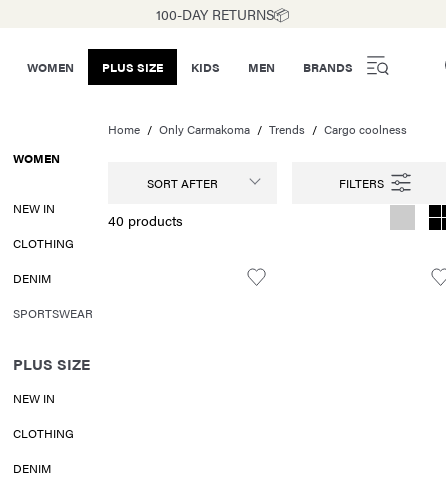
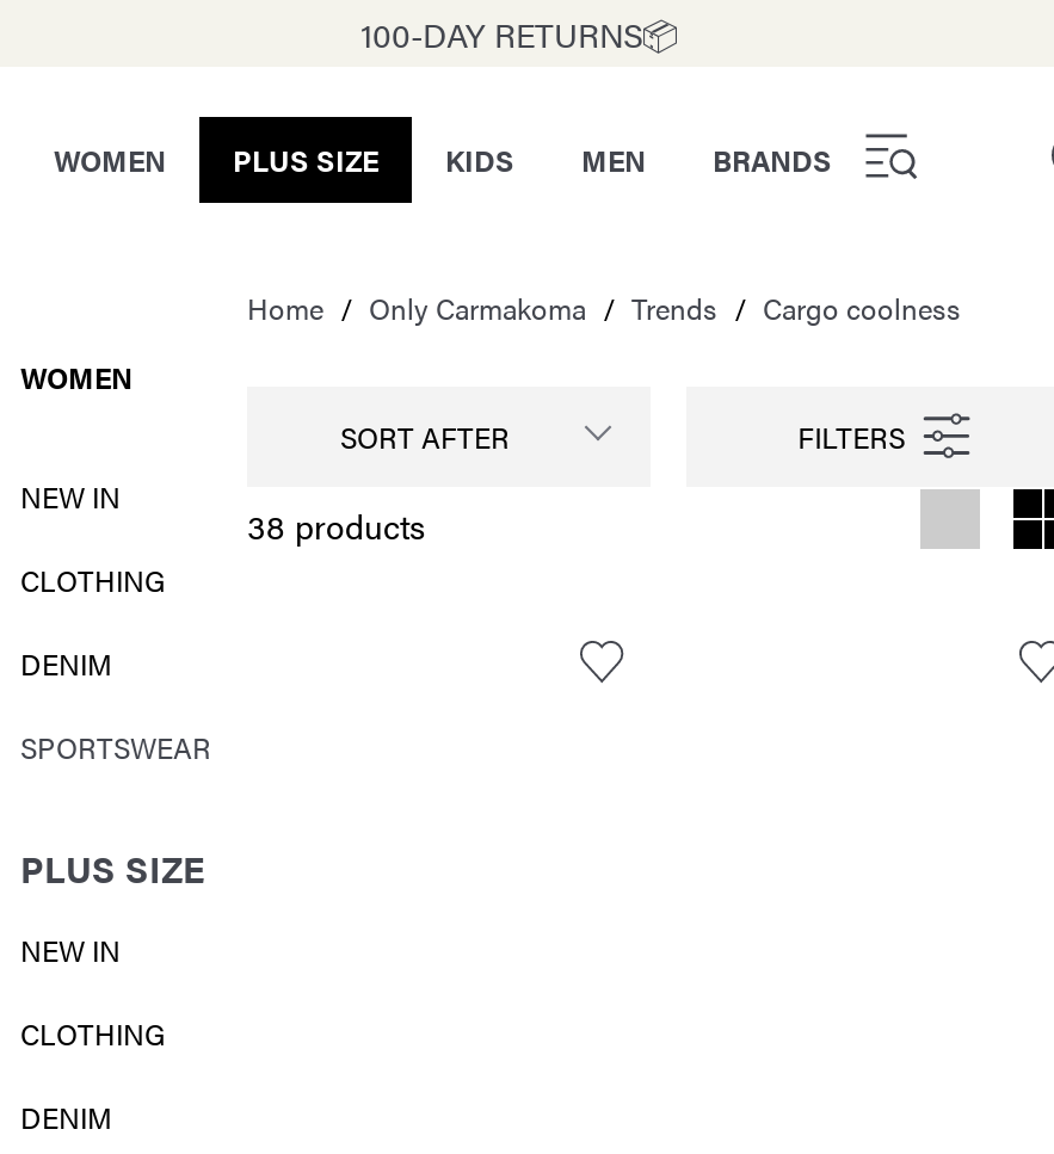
[108,209,183,229] 40 products -> [247,500,426,548] 38 products

